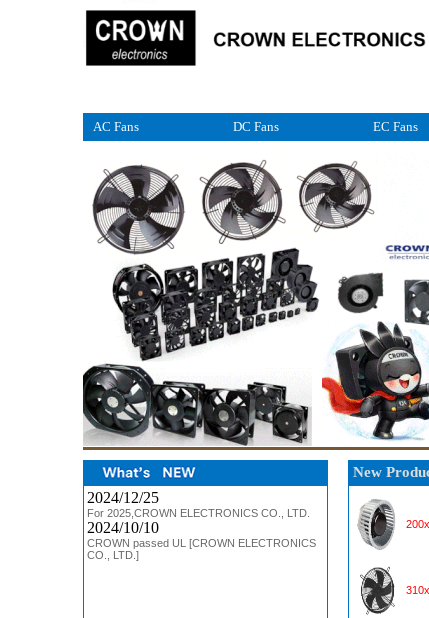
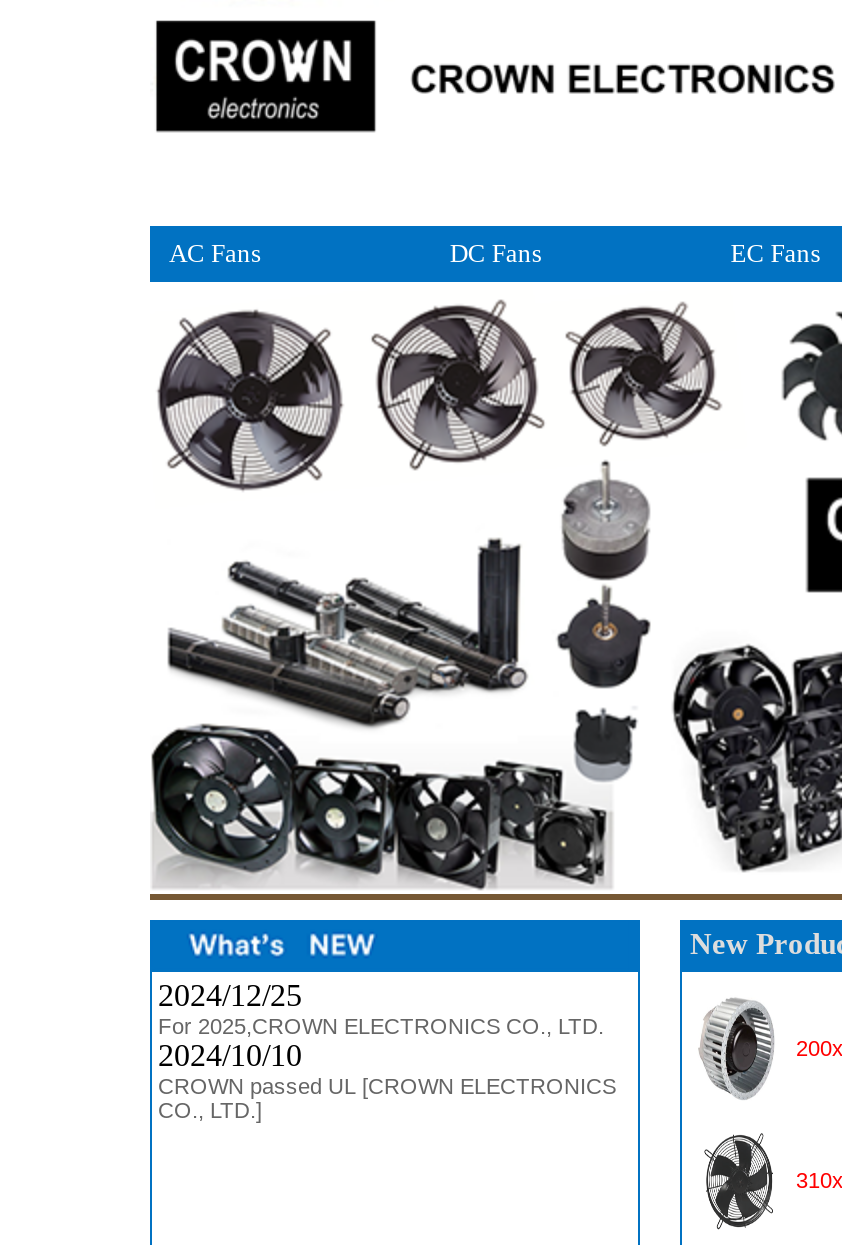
[82,151,426,447] [image] -> [150,300,836,892] [image]

